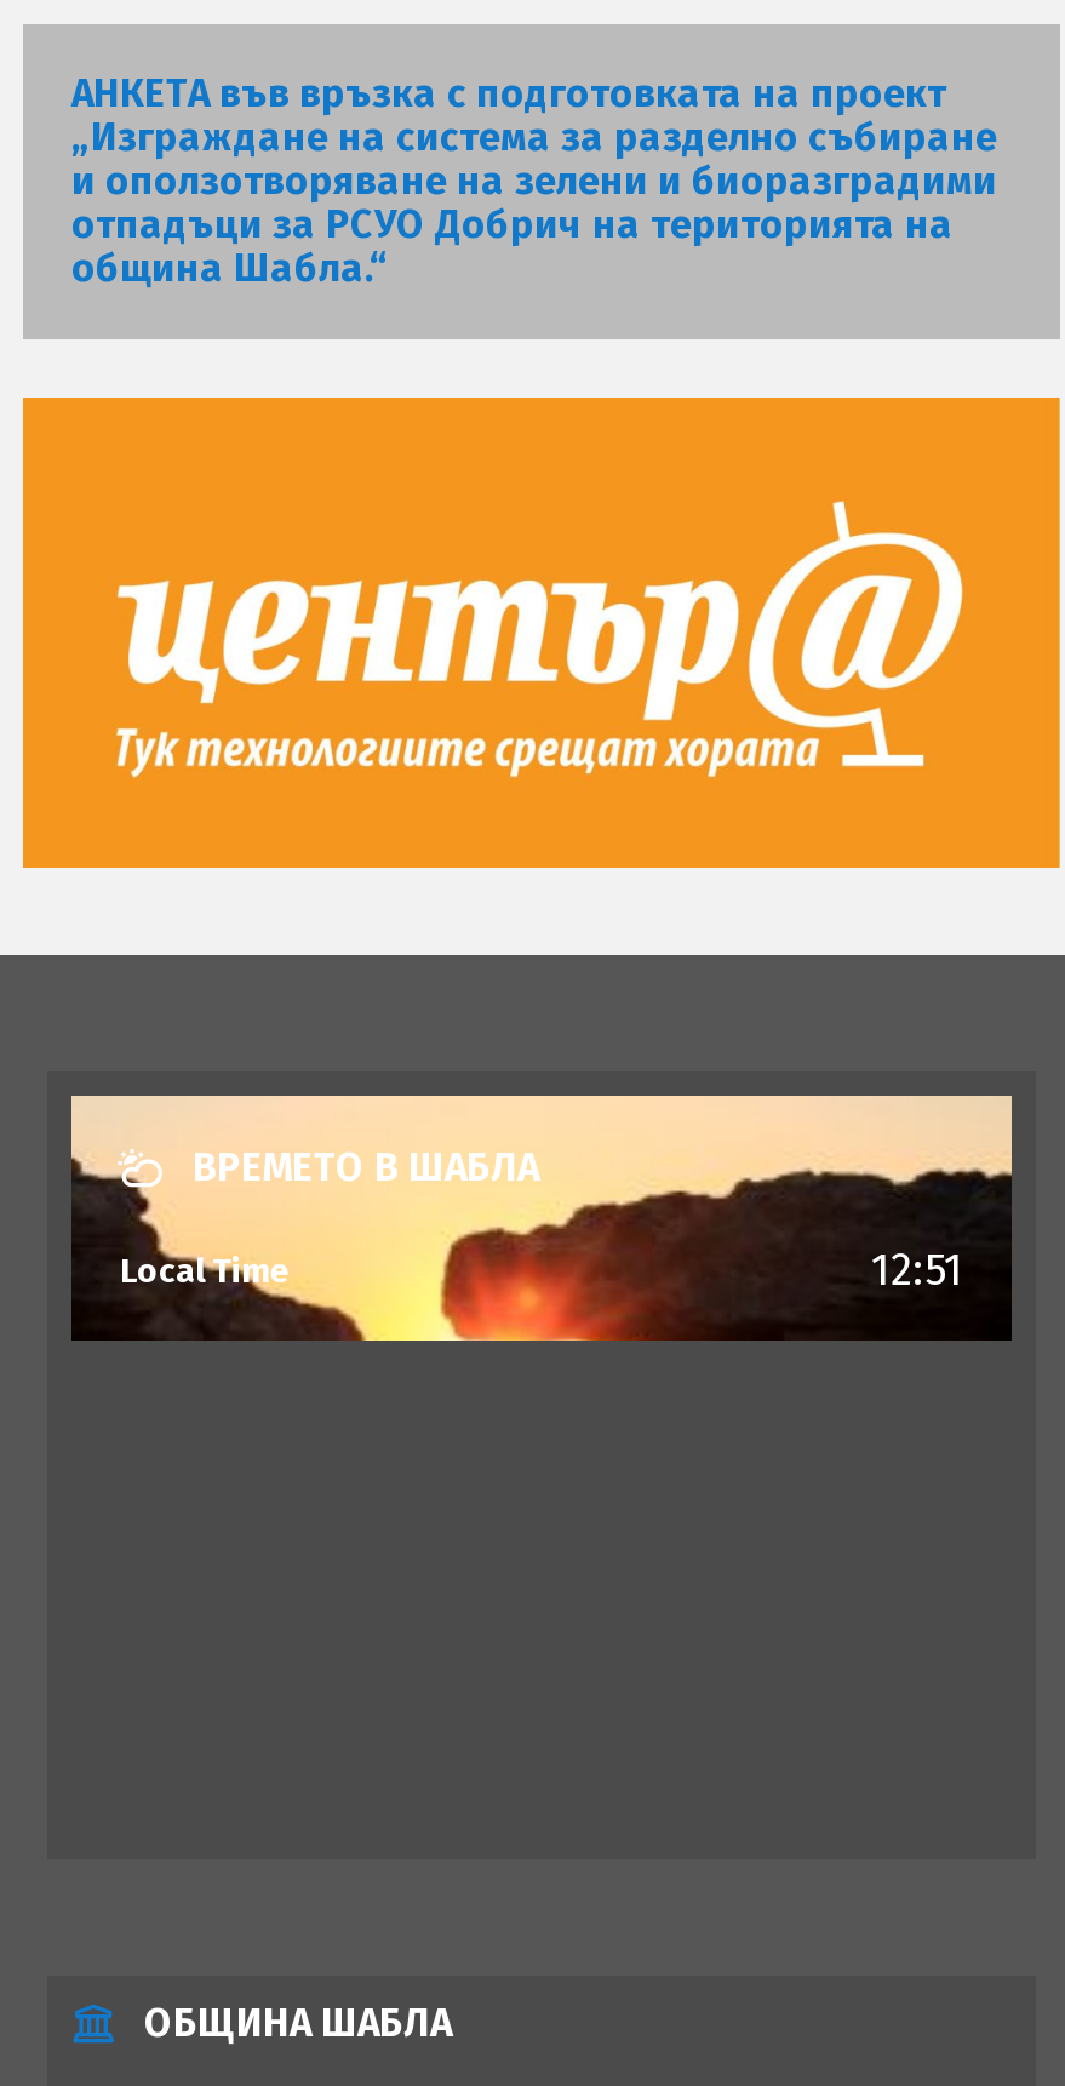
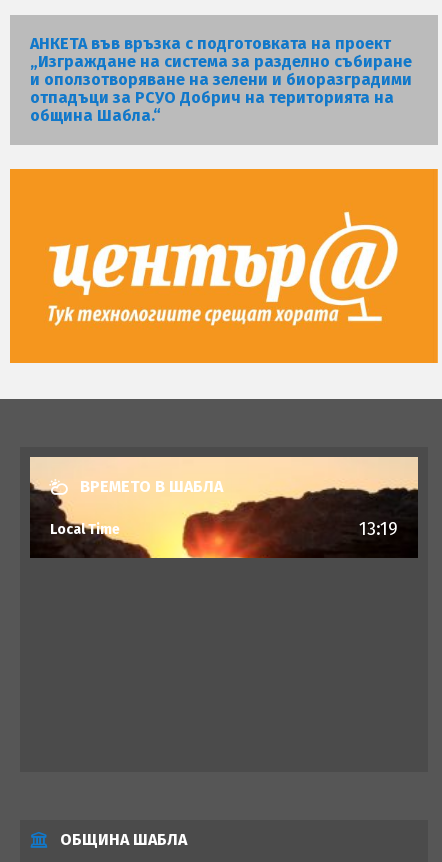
[871,1243,963,1296] 12:51 -> [359,517,398,539] 13:19

